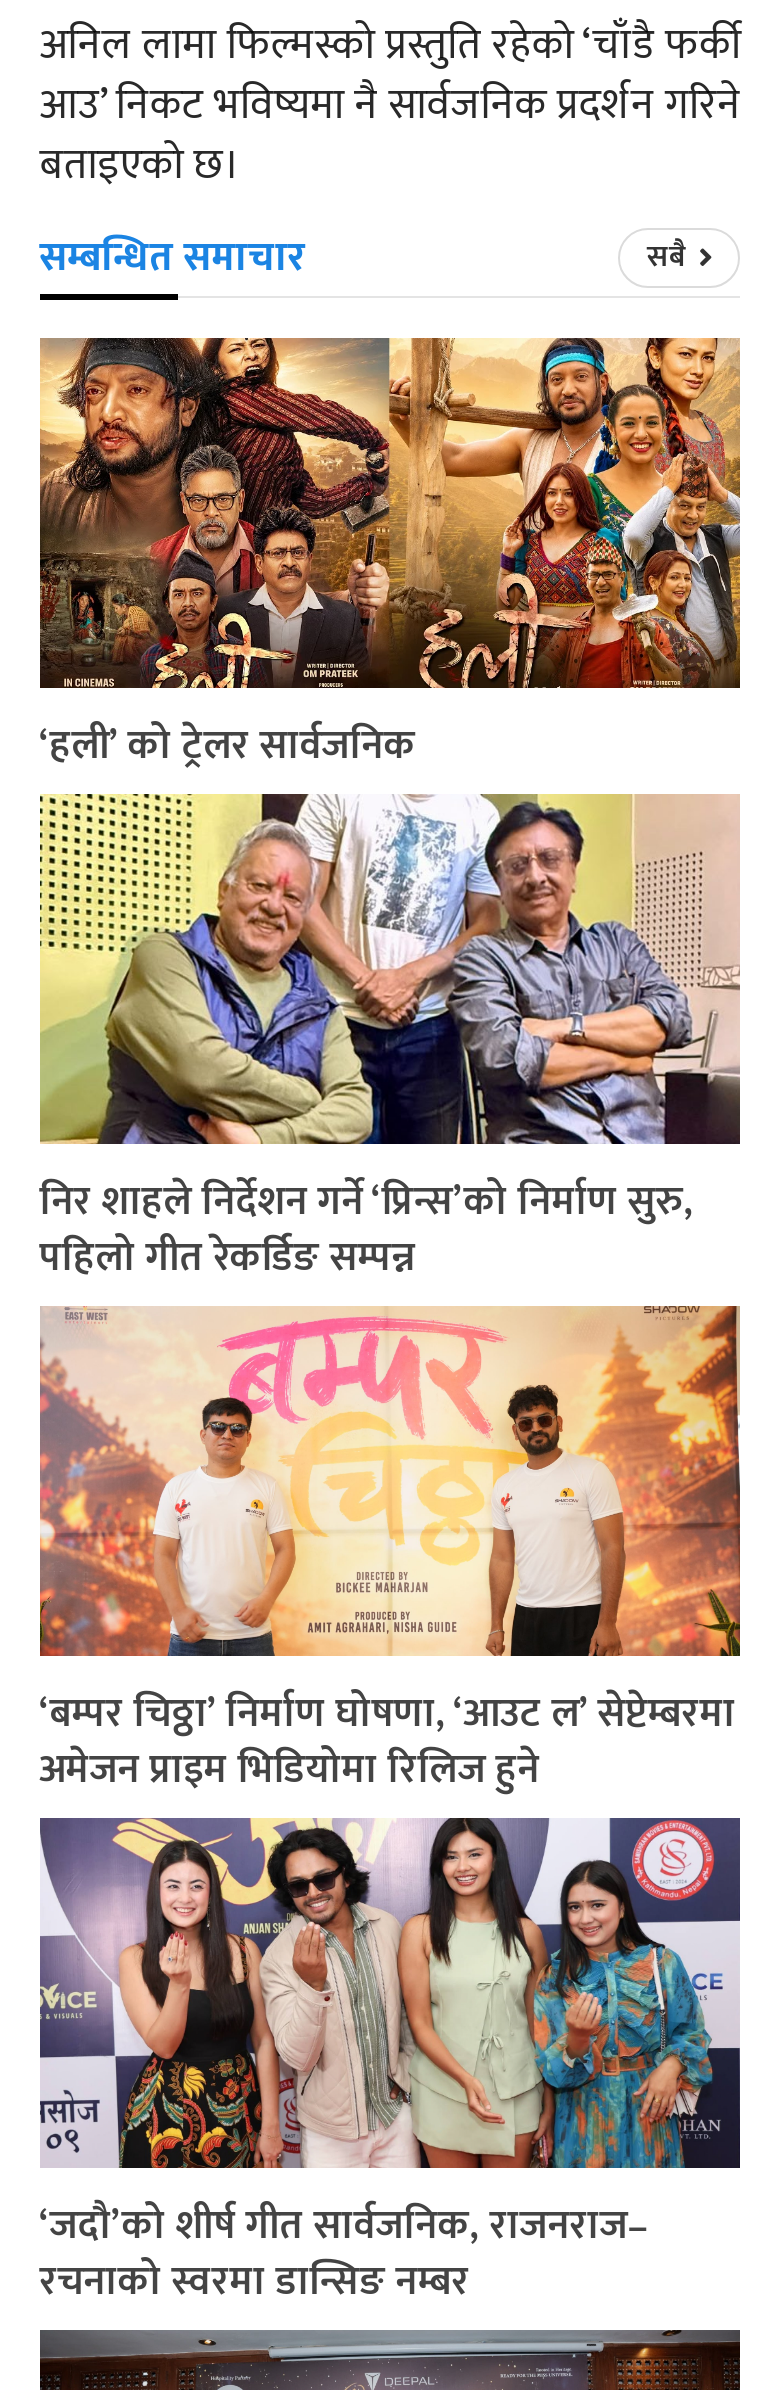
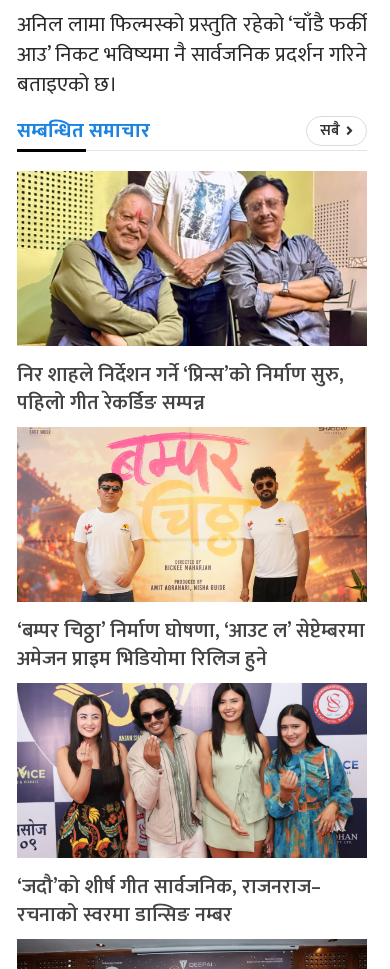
[38,336,740,779] [image] | ‘हली’ को ट्रेलर सार्वजनिक -> none

